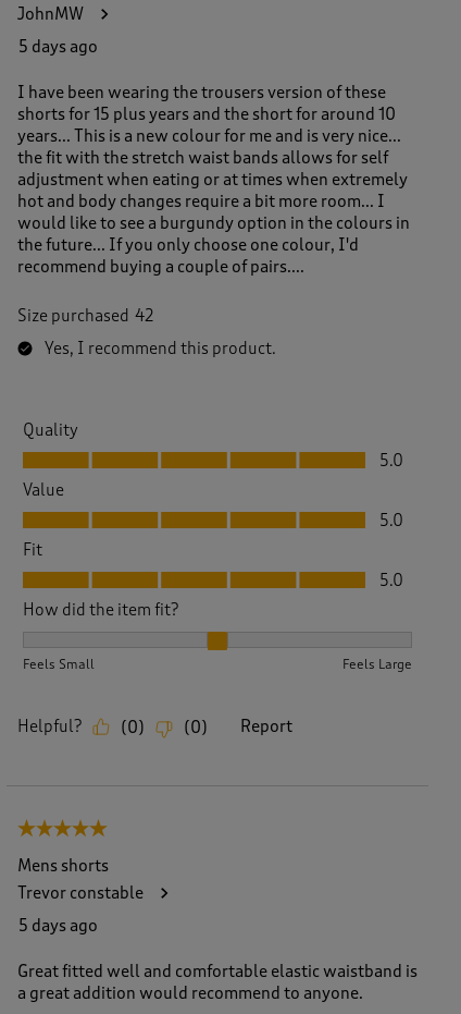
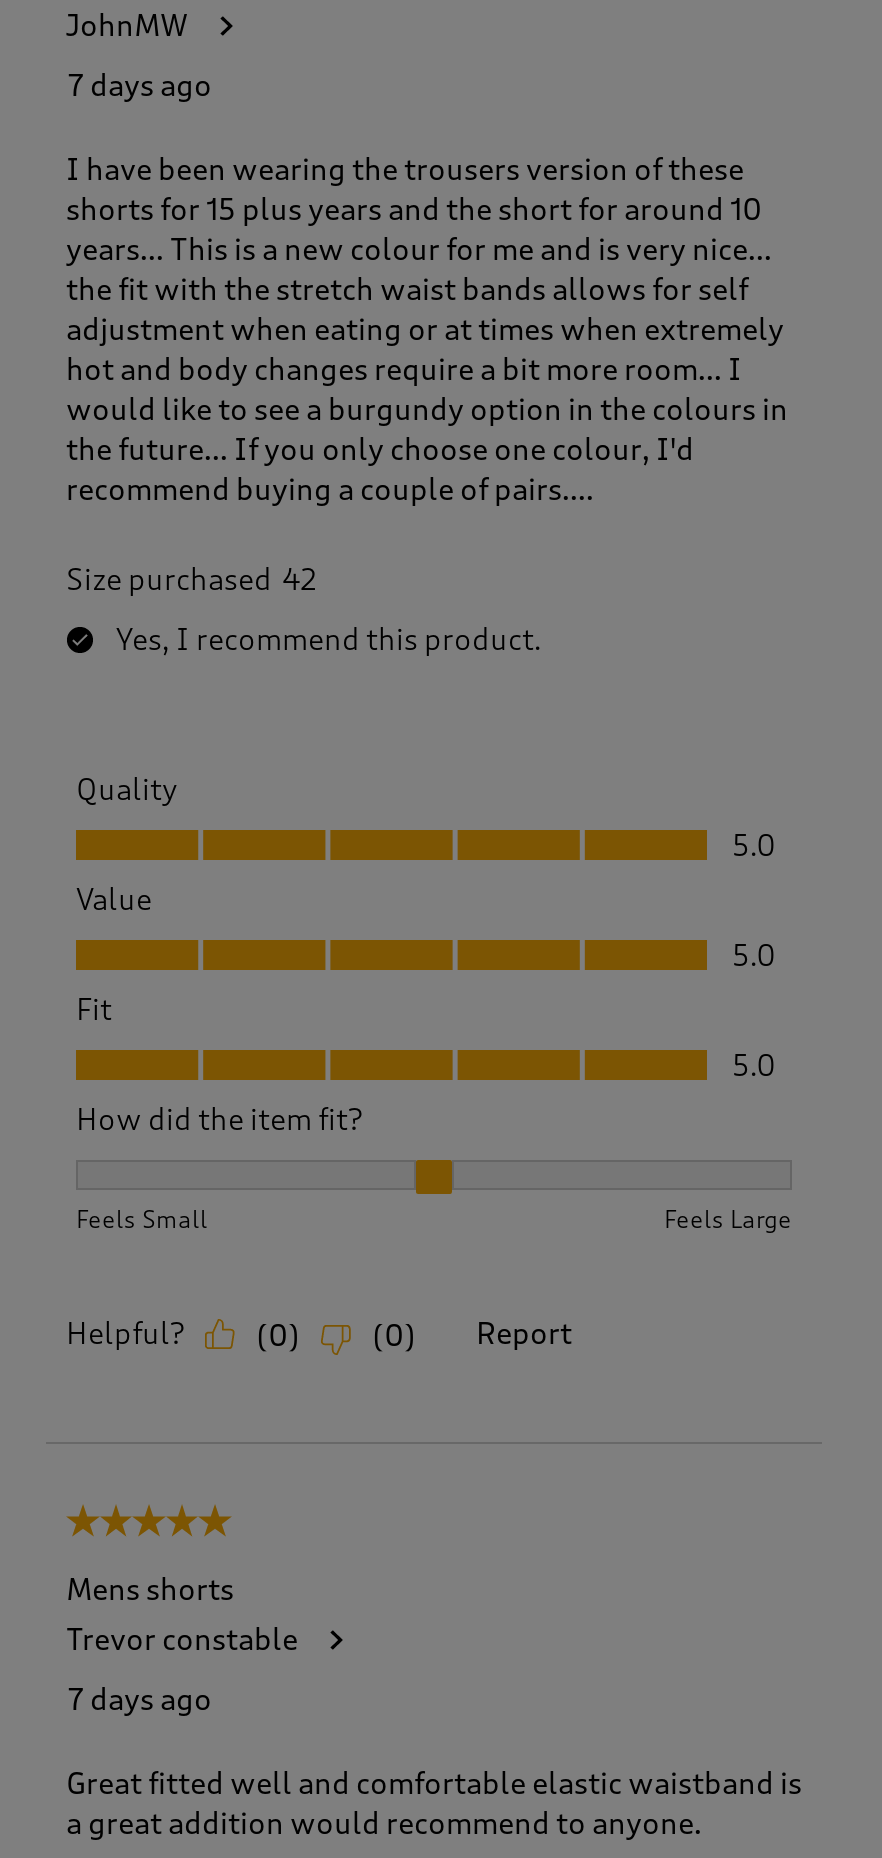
[18,37,98,57] 5 days ago -> [68,68,212,104] 7 days ago
[18,916,98,935] 5 days ago -> [68,1681,212,1717] 7 days ago

